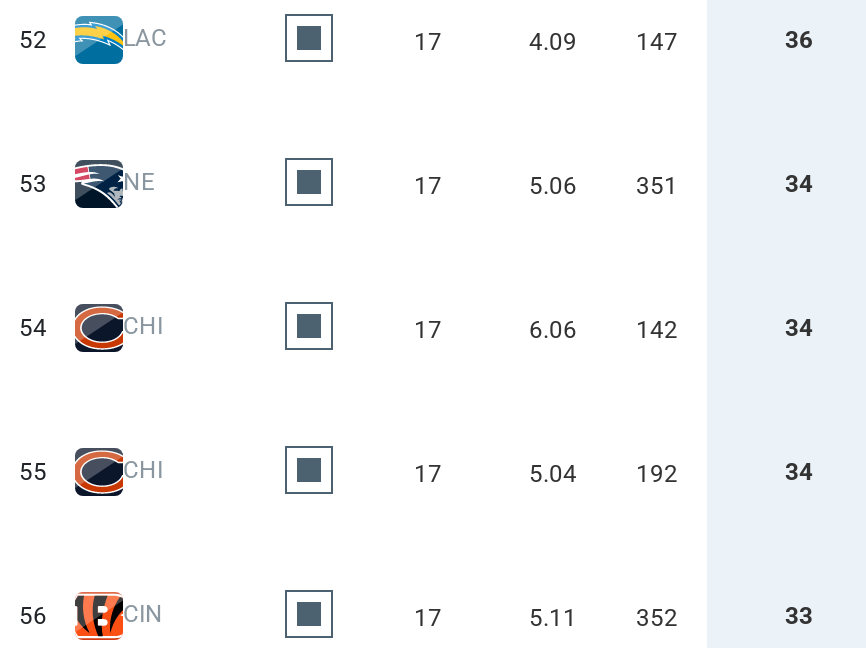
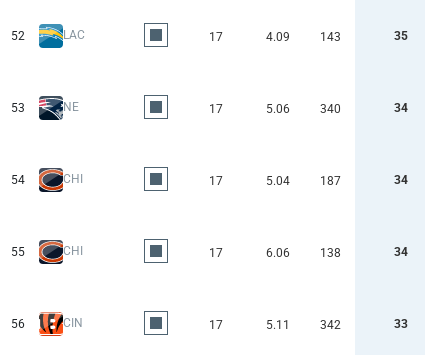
[636,28,678,56] 147 -> [319,30,340,44] 143
[785,26,813,54] 36 -> [394,29,408,43] 35
[636,172,678,200] 351 -> [319,102,340,116] 340
[529,316,577,344] 6.06 -> [266,174,290,188] 5.04
[636,316,678,344] 142 -> [319,174,340,188] 187
[529,460,577,488] 5.04 -> [266,246,290,260] 6.06
[636,460,678,488] 192 -> [319,246,340,260] 138
[636,604,678,632] 352 -> [319,318,340,332] 342

